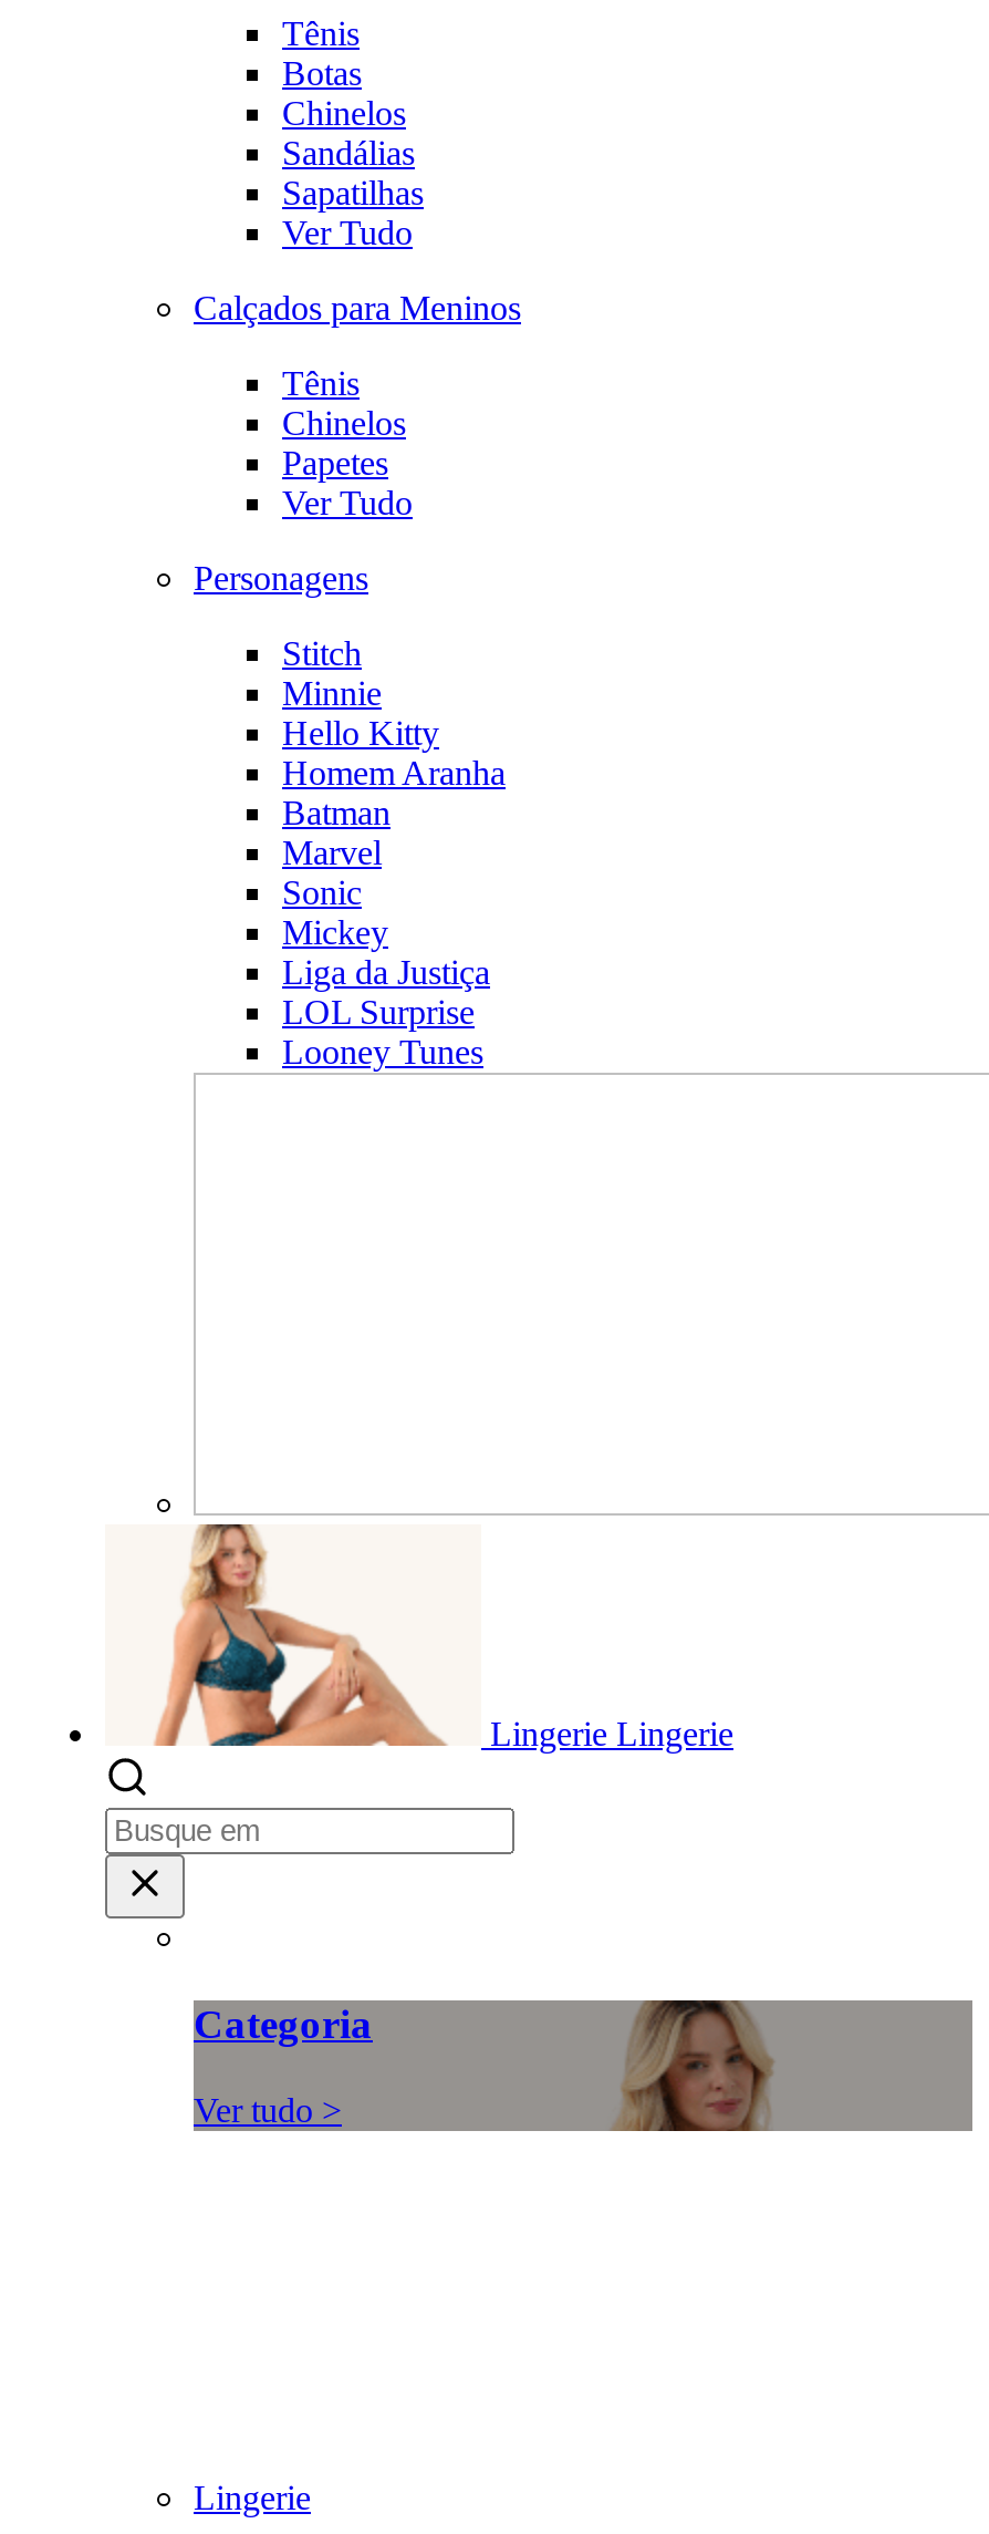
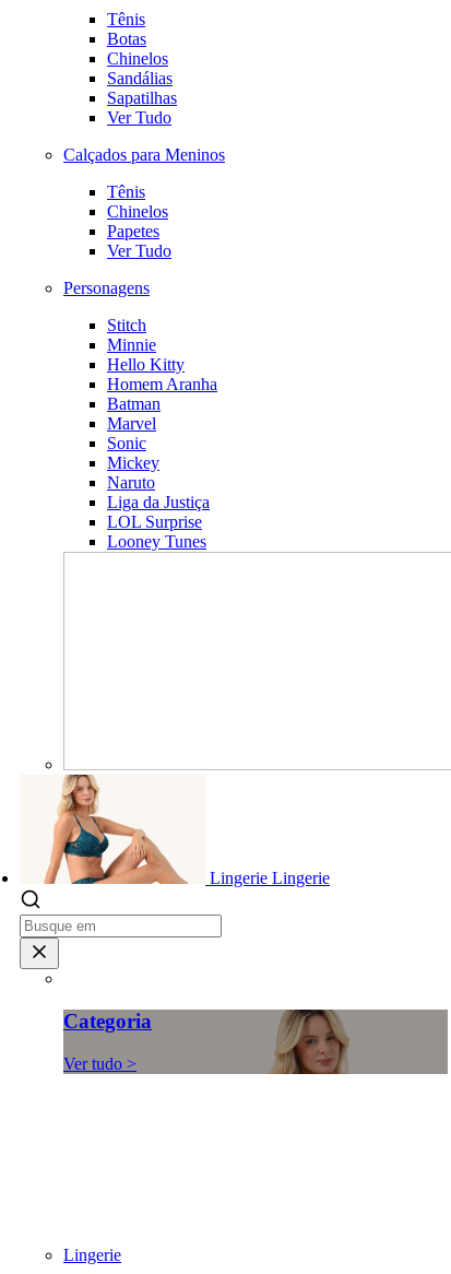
none -> [107,473,155,492] Naruto

